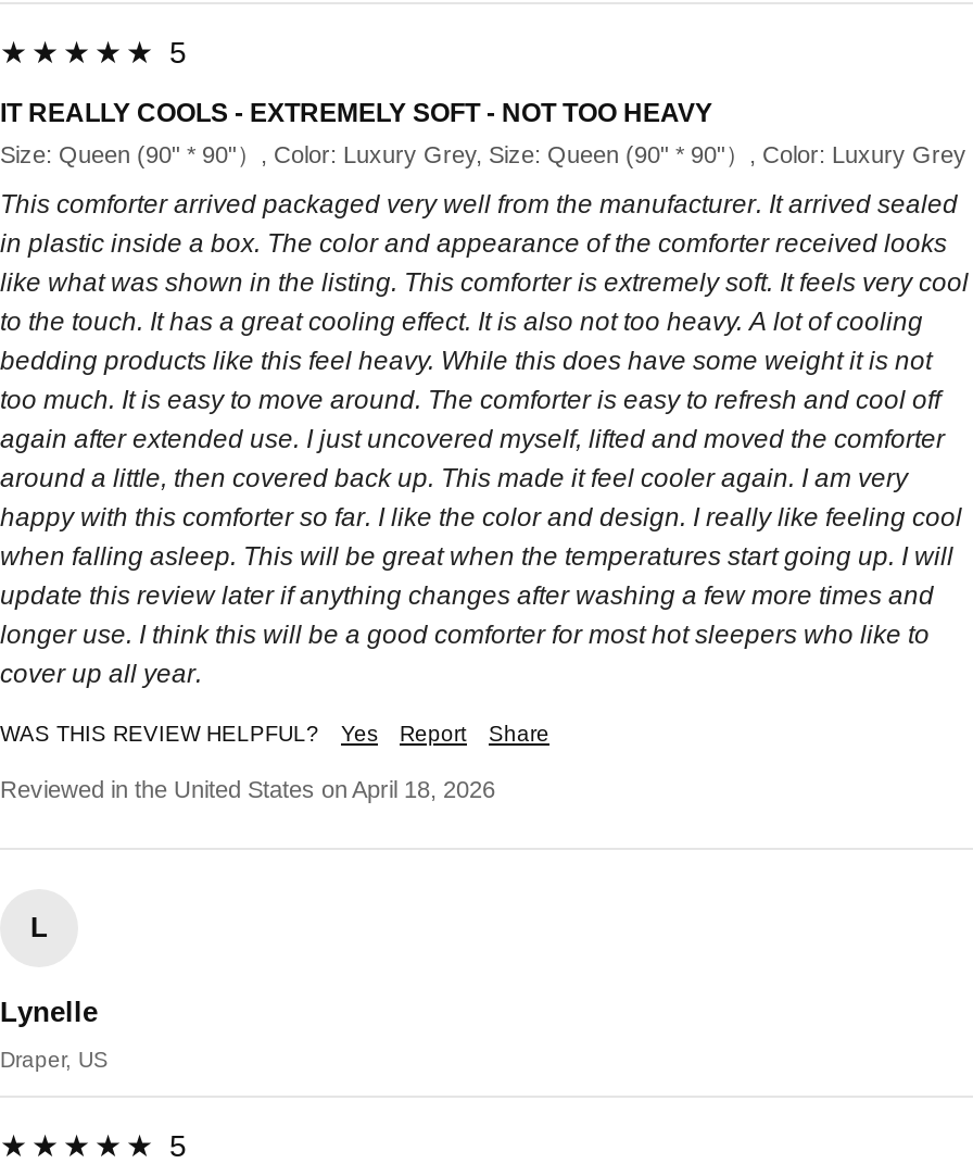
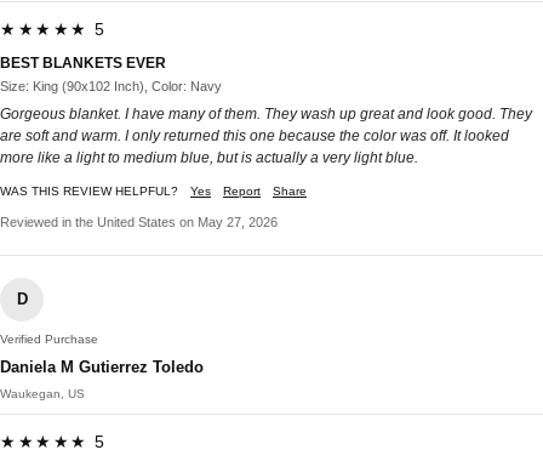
[0,98,966,167] IT REALLY COOLS - EXTREMELY SOFT - NOT TOO HEAVY | Size: Queen (90" * 90"）, Color: Luxury Grey, Size: Queen (90" * 90"）, Color: Luxury Grey -> [0,55,222,93] BEST BLANKETS EVER | Size: King (90x102 Inch), Color: Navy
[0,189,969,689] This comforter arrived packaged very well from the manufacturer. It arrived sealed | in plastic inside a box. The color and appearance of the comforter received looks | like what was shown in the listing. This comforter is extremely soft. It feels very cool | to the touch. It has a great cooling effect. It is also not too heavy. A lot of cooling | bedding products like this feel heavy. While this does have some weight it is not | too much. It is easy to move around. The comforter is easy to refresh and cool off | again after extended use. I just uncovered myself, lifted and moved the comforter | around a little, then covered back up. This made it feel cooler again. I am very | happy with this comforter so far. I like the color and design. I really like feeling cool | when falling asleep. This will be great when the temperatures start going up. I will | update this review later if anything changes after washing a few more times and | longer use. I think this will be a good comforter for most hot sleepers who like to | cover up all year. -> [0,106,532,166] Gorgeous blanket. I have many of them. They wash up great and look good. They | are soft and warm. I only returned this one because the color was off. It looked | more like a light to medium blue, but is actually a very light blue.
moved [0,722,549,746] -> [0,184,307,198]: WAS THIS REVIEW HELPFUL? | Yes | Report | Share
[0,776,495,802] Reviewed in the United States on April 18, 2026 -> [0,215,278,229] Reviewed in the United States on May 27, 2026
[0,911,109,1072] L | Lynelle | Draper, US -> [0,290,204,400] D | Verified Purchase | Daniela M Gutierrez Toledo | Waukegan, US

